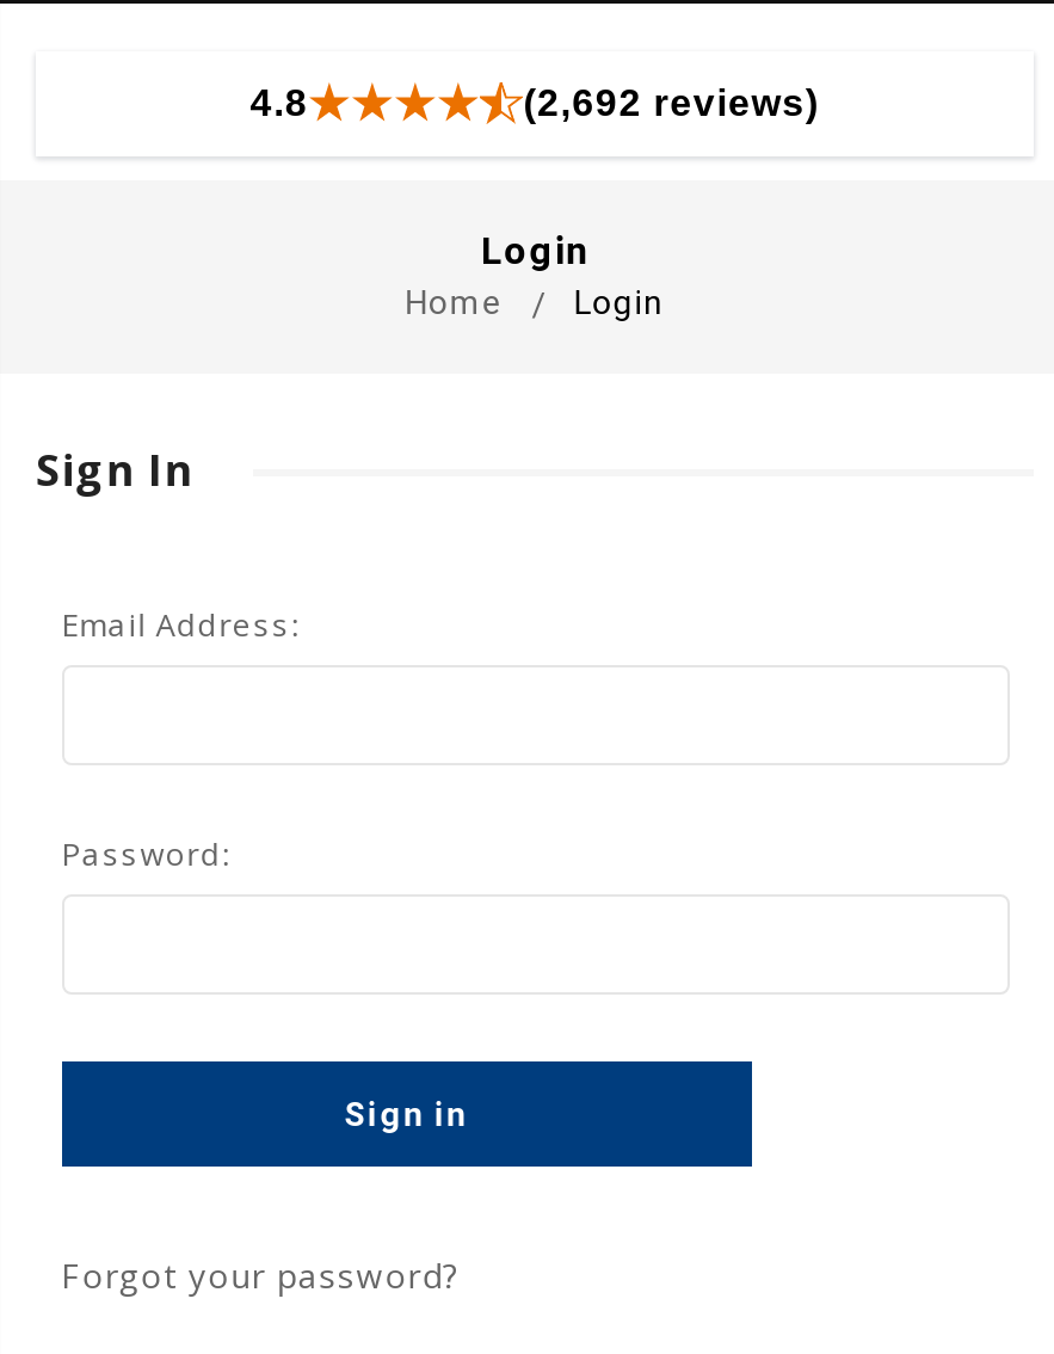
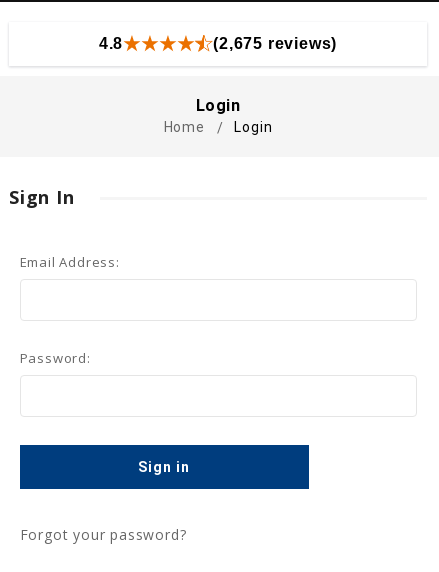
[523,83,819,123] (2,692 reviews) -> [213,35,337,52] (2,675 reviews)

